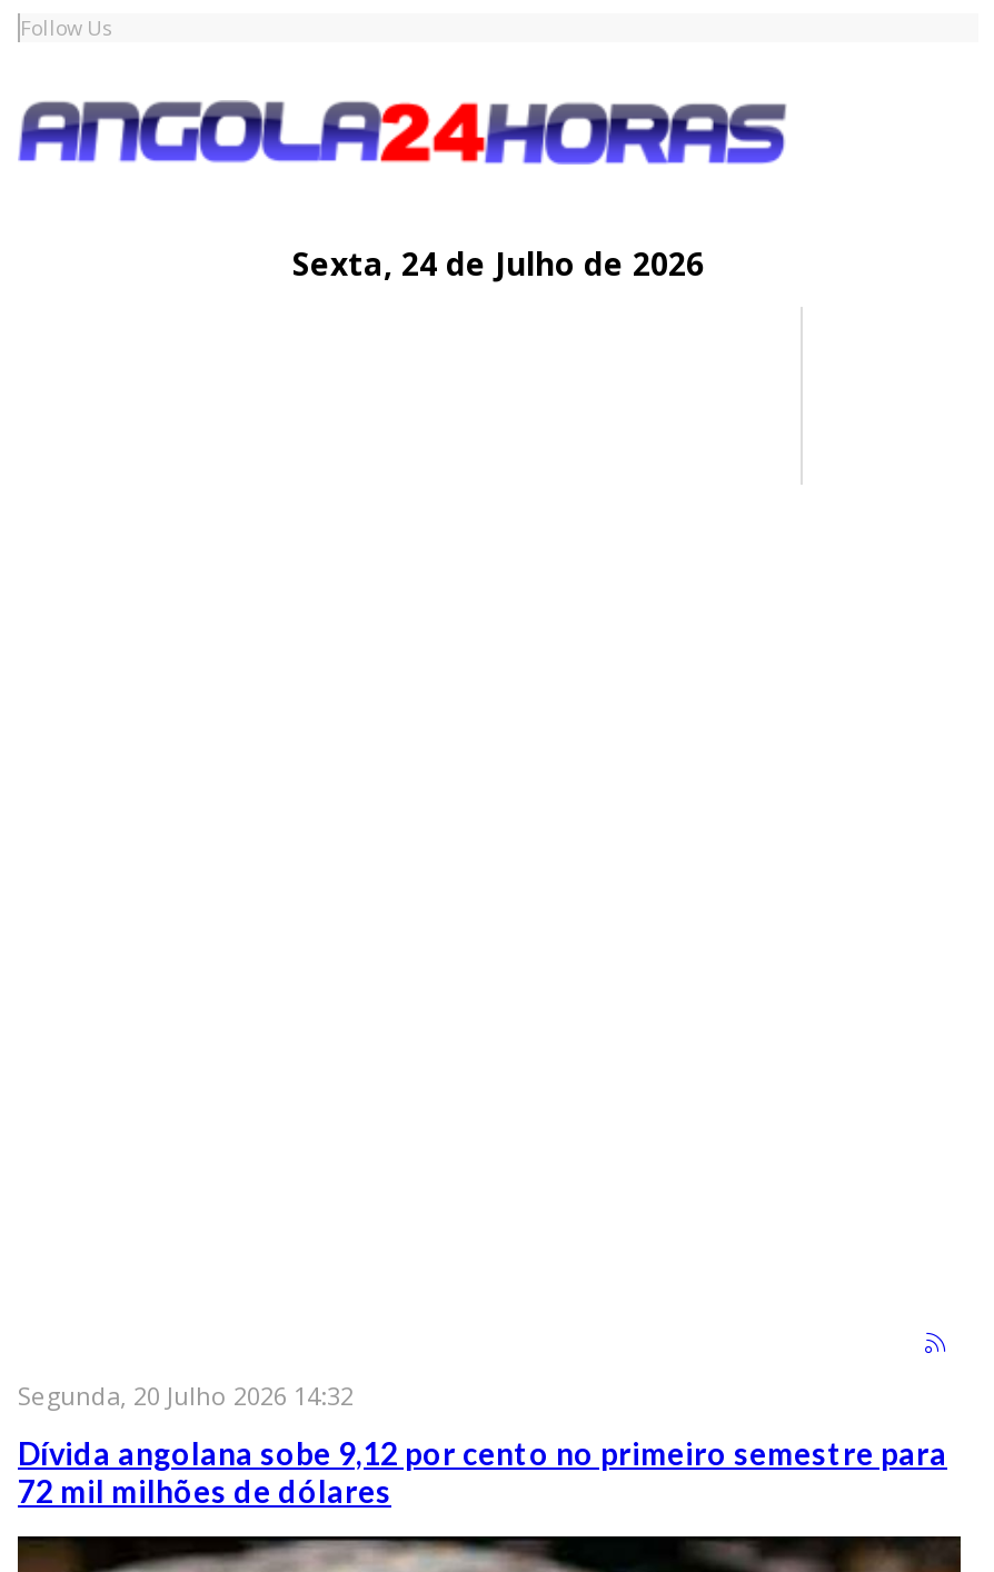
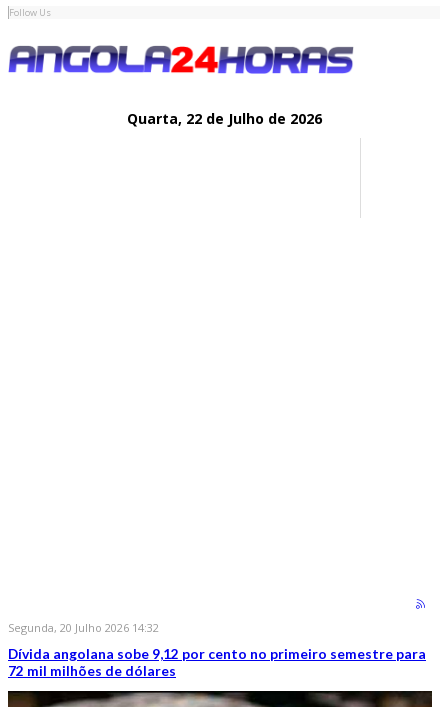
[292,242,704,285] Sexta, 24 de Julho de 2026 -> [126,109,321,128] Quarta, 22 de Julho de 2026

